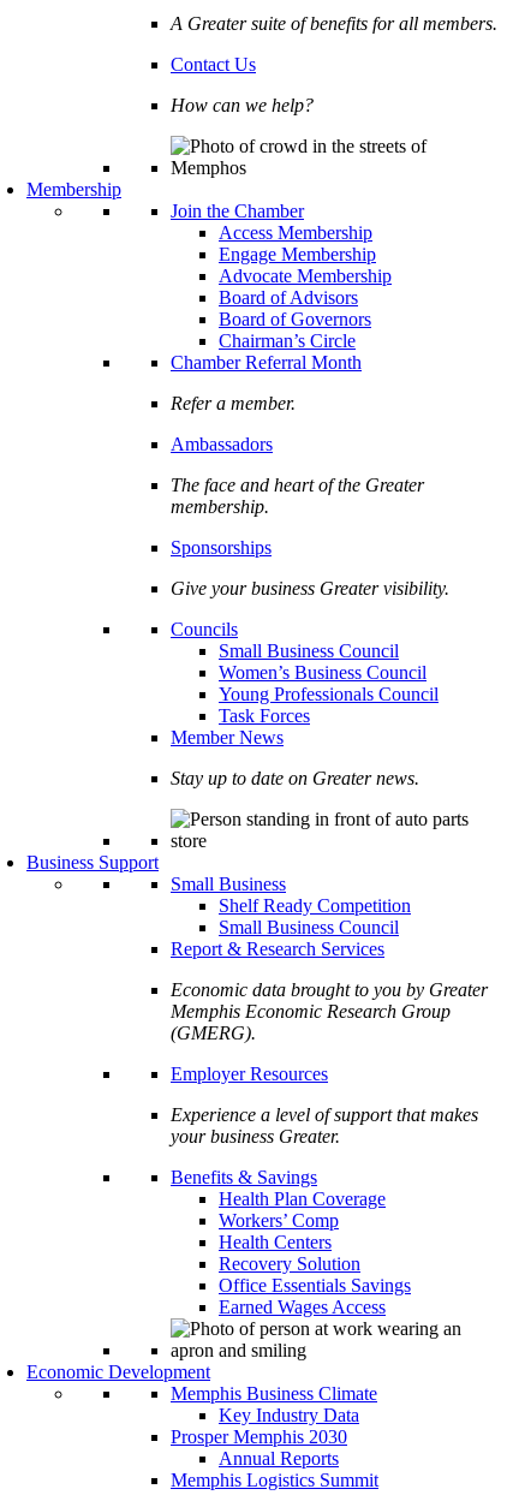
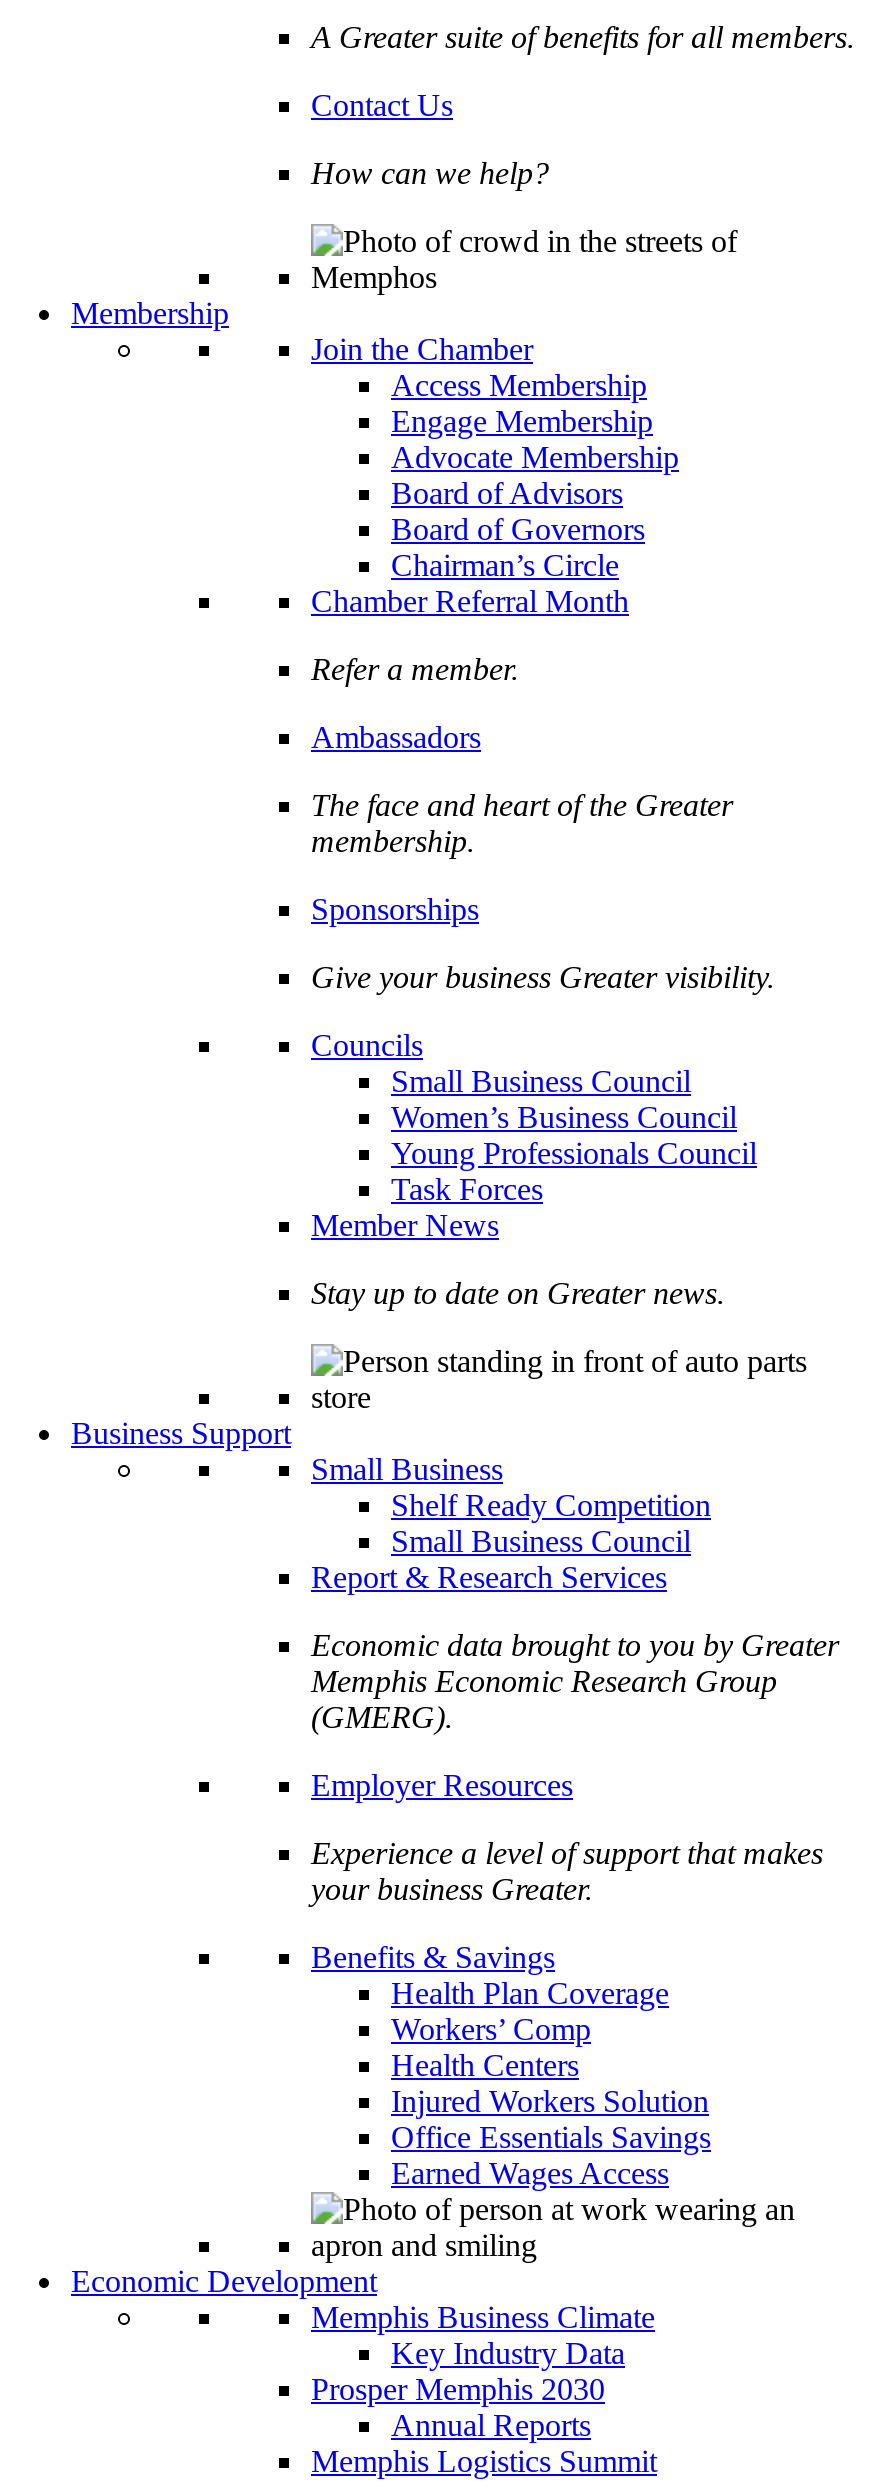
[219,1253,360,1274] Recovery Solution -> [391,2084,709,2118] Injured Workers Solution

